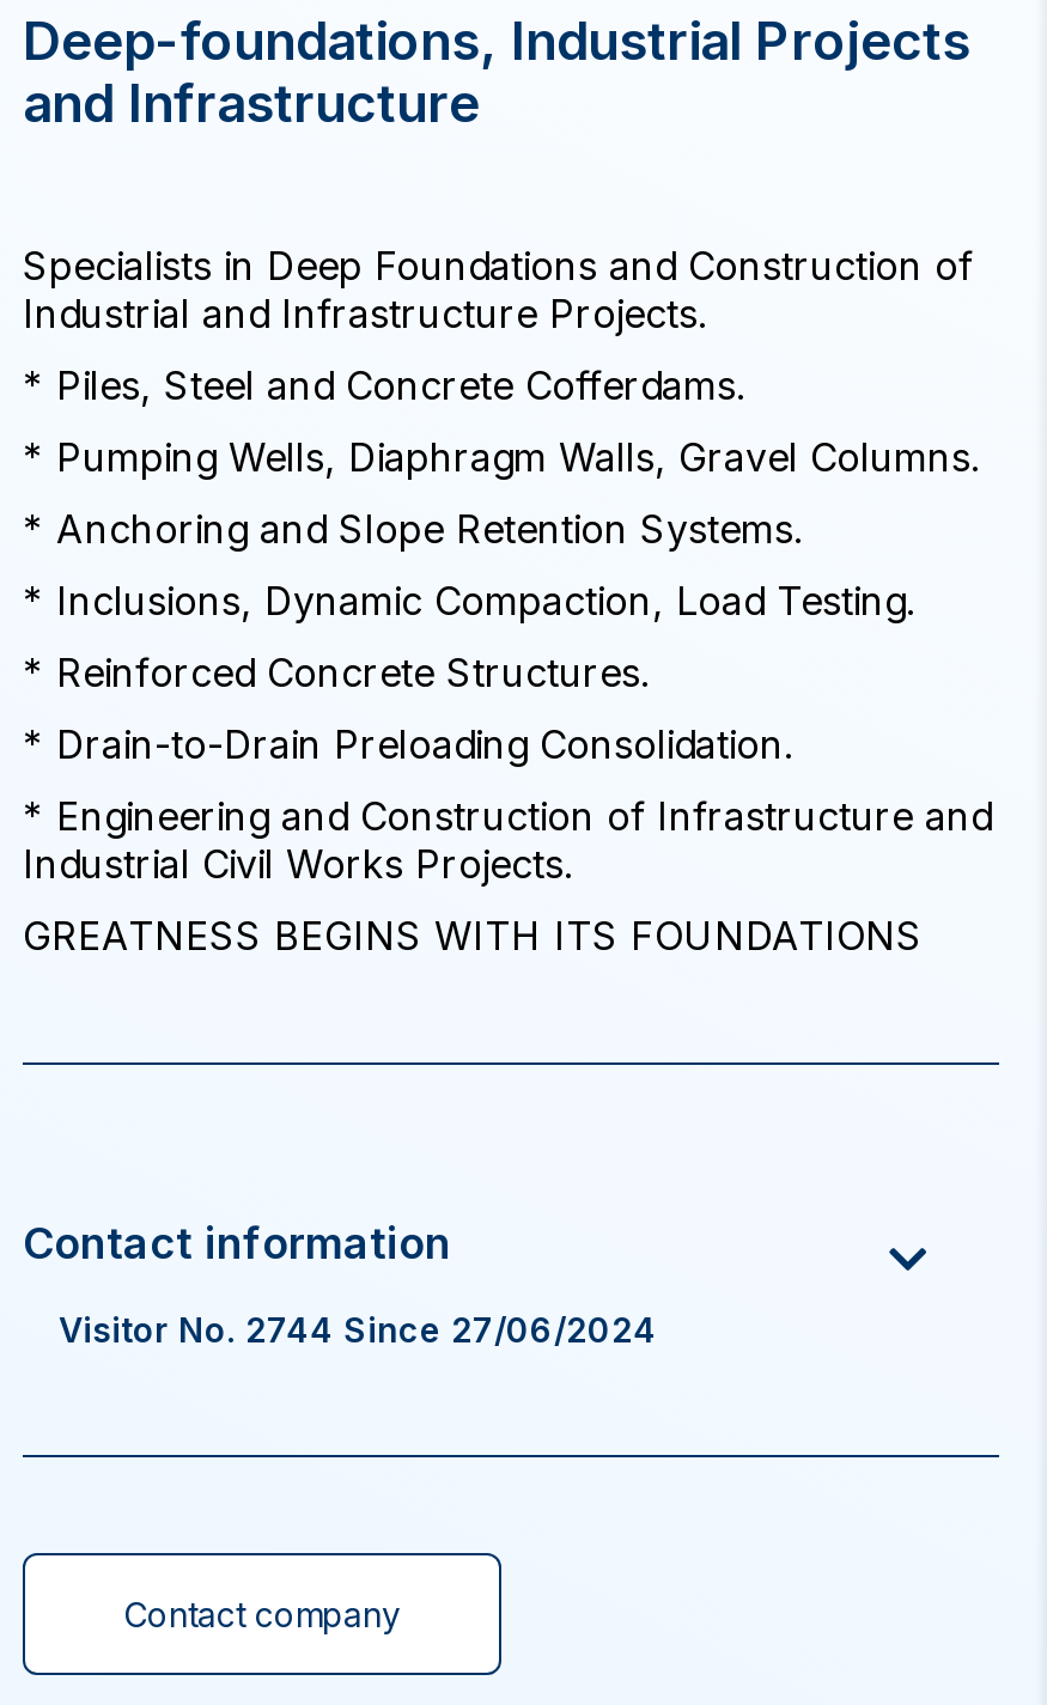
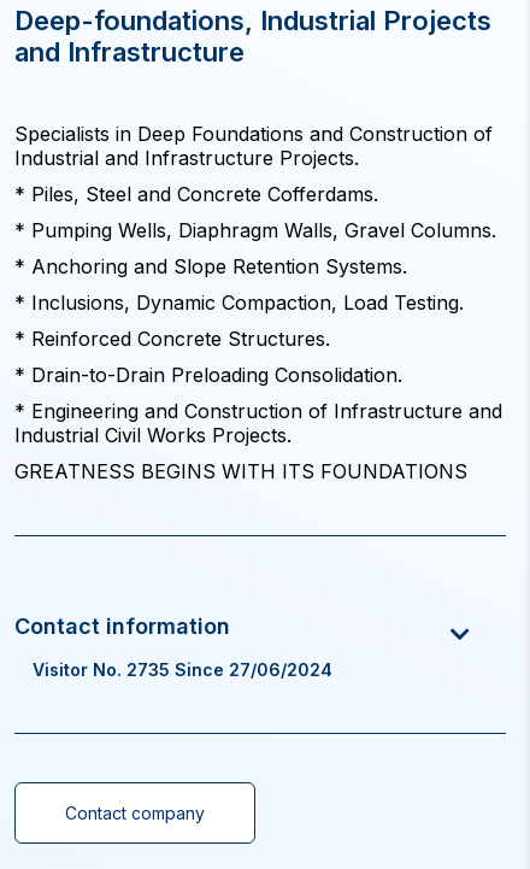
[59,1308,657,1349] Visitor No. 2744 Since 27/06/2024 -> [33,659,332,680] Visitor No. 2735 Since 27/06/2024

